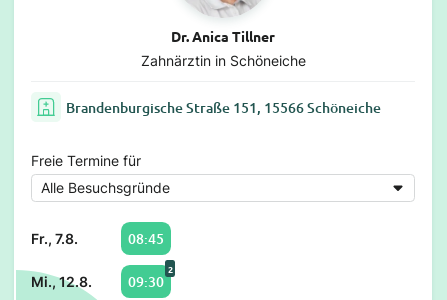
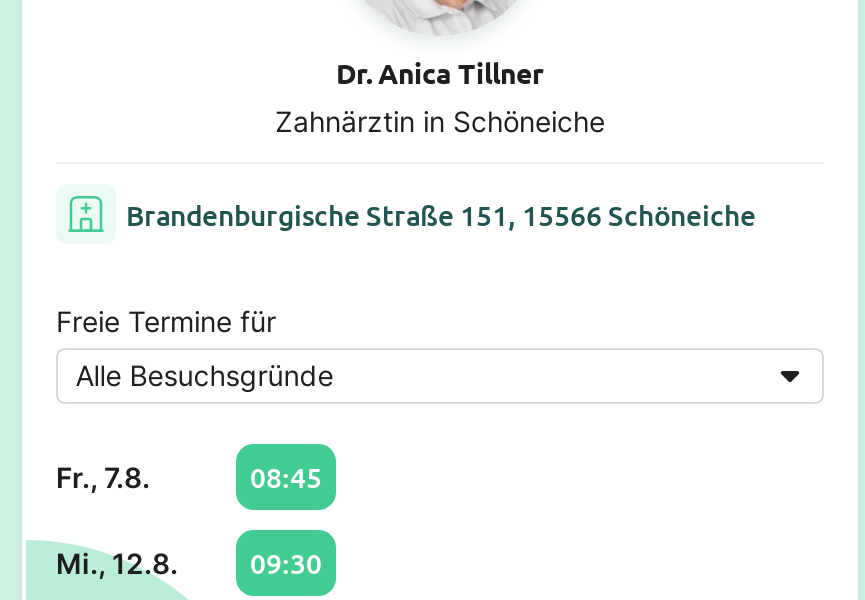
[168,262,173,276] 2 -> none

